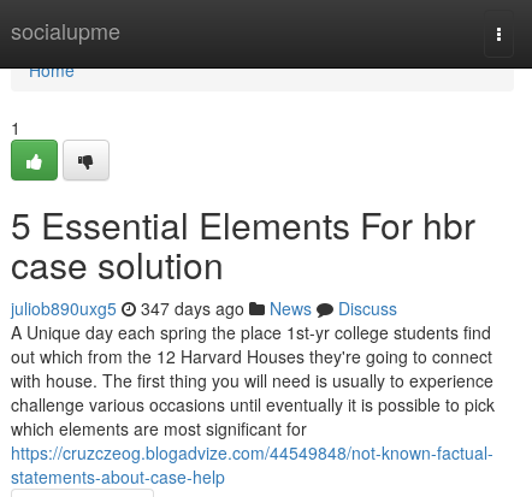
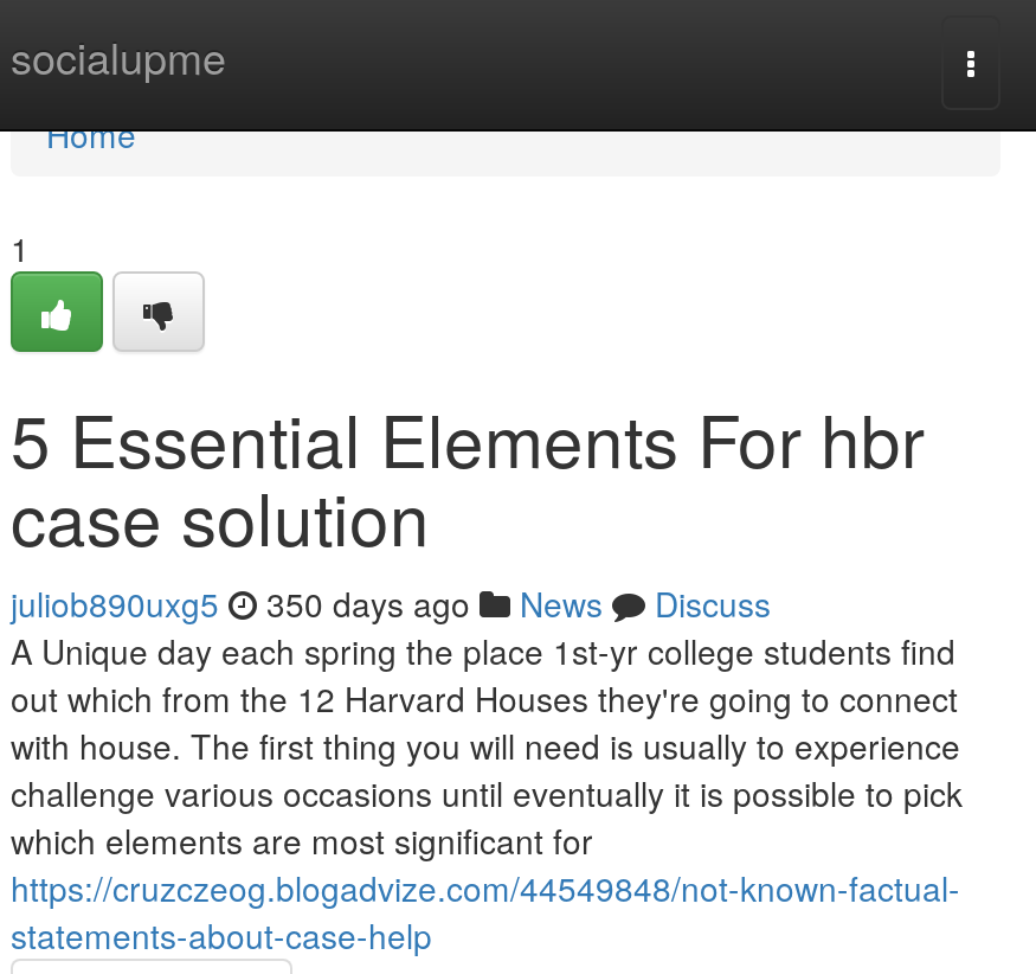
[11,296,397,320] juliob890uxg5 347 days ago News Discuss -> [11,579,771,627] juliob890uxg5 350 days ago News Discuss

